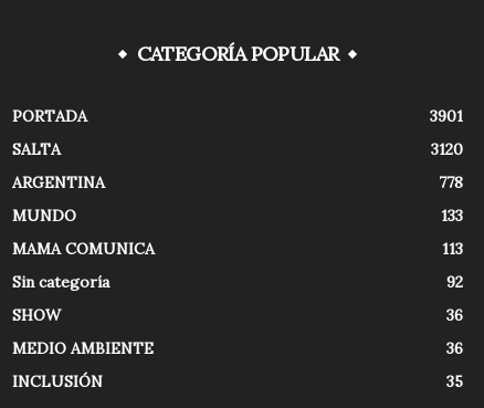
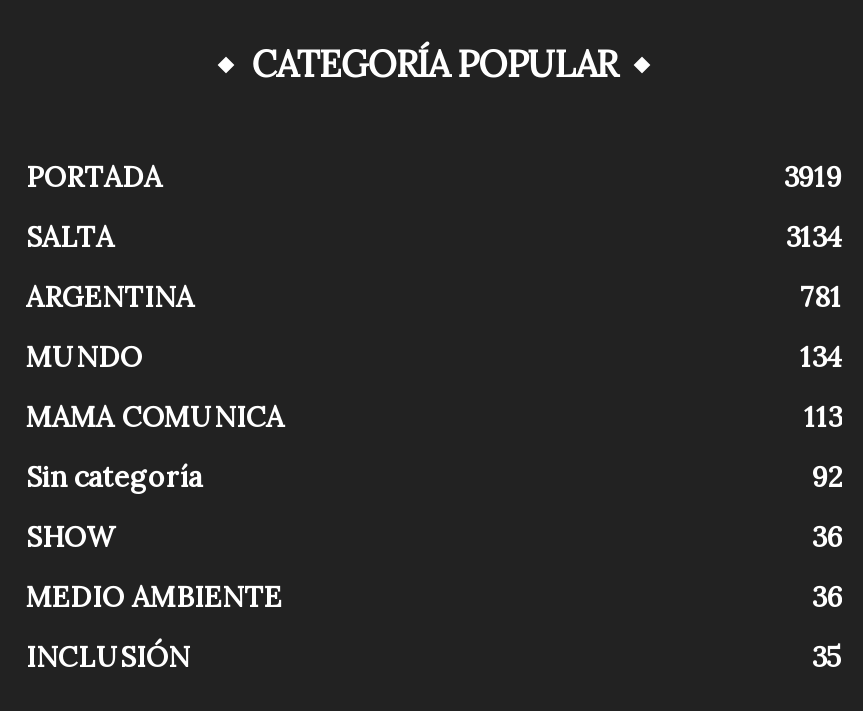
[430,106,463,126] 3901 -> [784,159,842,195] 3919
[431,140,463,159] 3120 -> [786,219,842,255] 3134
[439,173,463,193] 778 -> [800,279,842,315] 781
[441,206,463,226] 133 -> [800,339,842,375] 134

